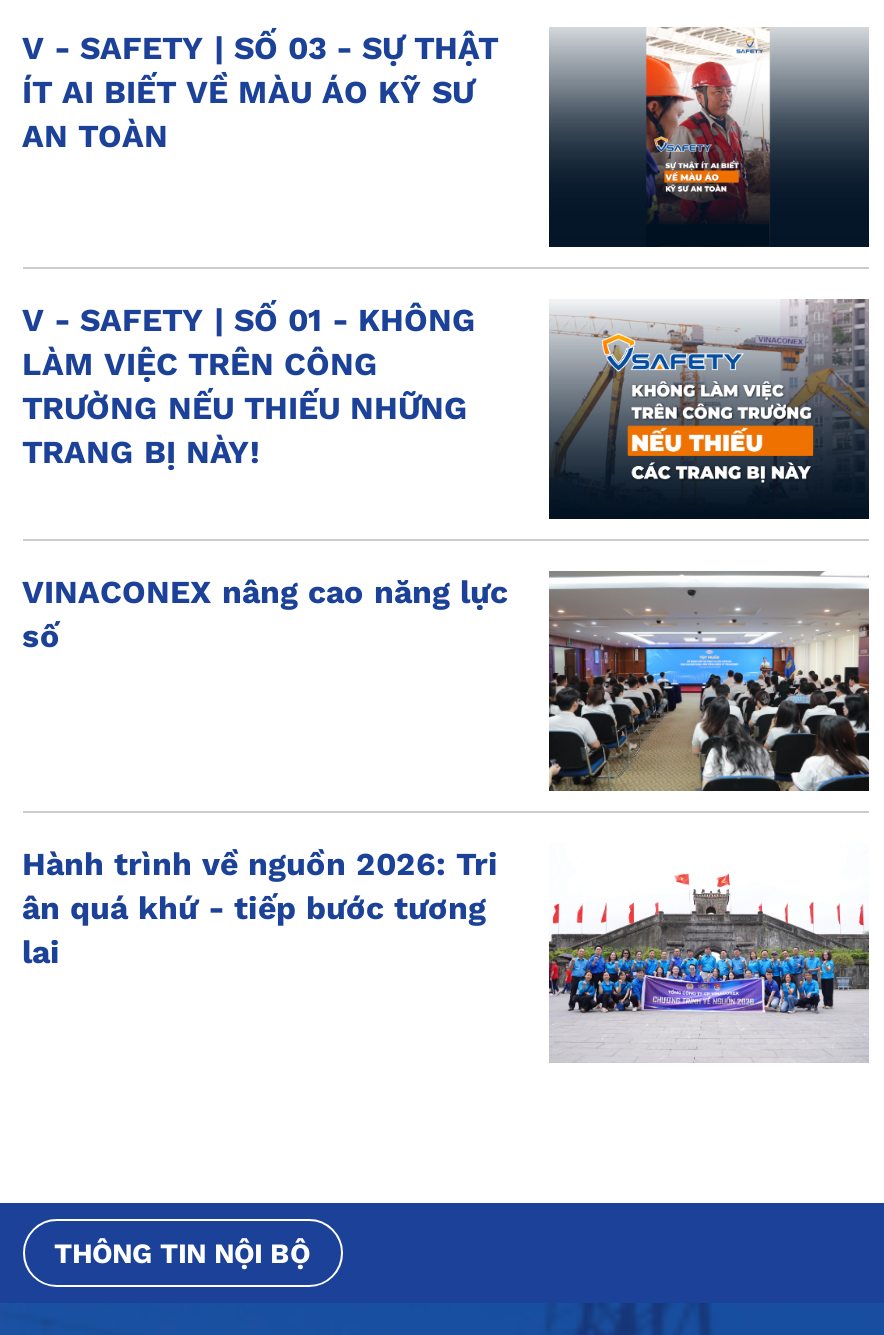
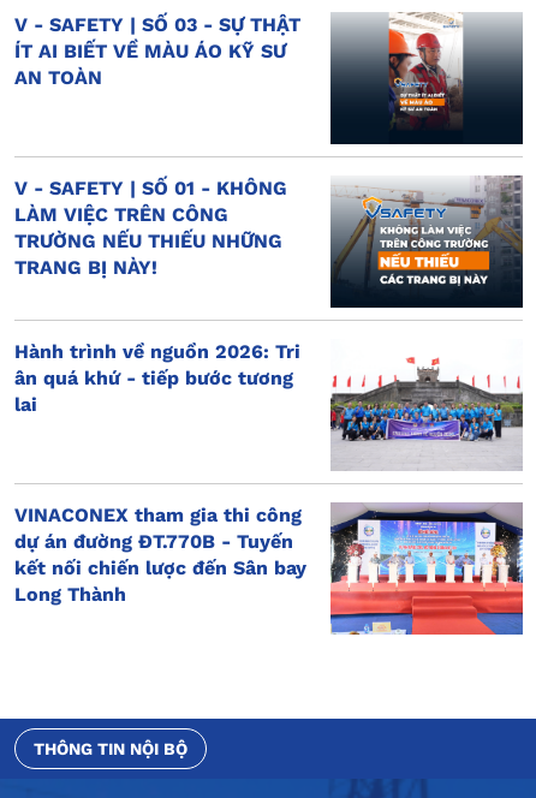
[22,571,869,791] [image] | VINACONEX nâng cao năng lực | số -> none
moved [22,845,871,1061] -> [14,340,524,470]: [image] | Hành trình về nguồn 2026: Tri | ân quá khứ - tiếp bước tương | lai
none -> [14,501,524,636] [image] | VINACONEX tham gia thi công | dự án đường ĐT.770B - Tuyến | kết nối chiến lược đến Sân bay | Long Thành

